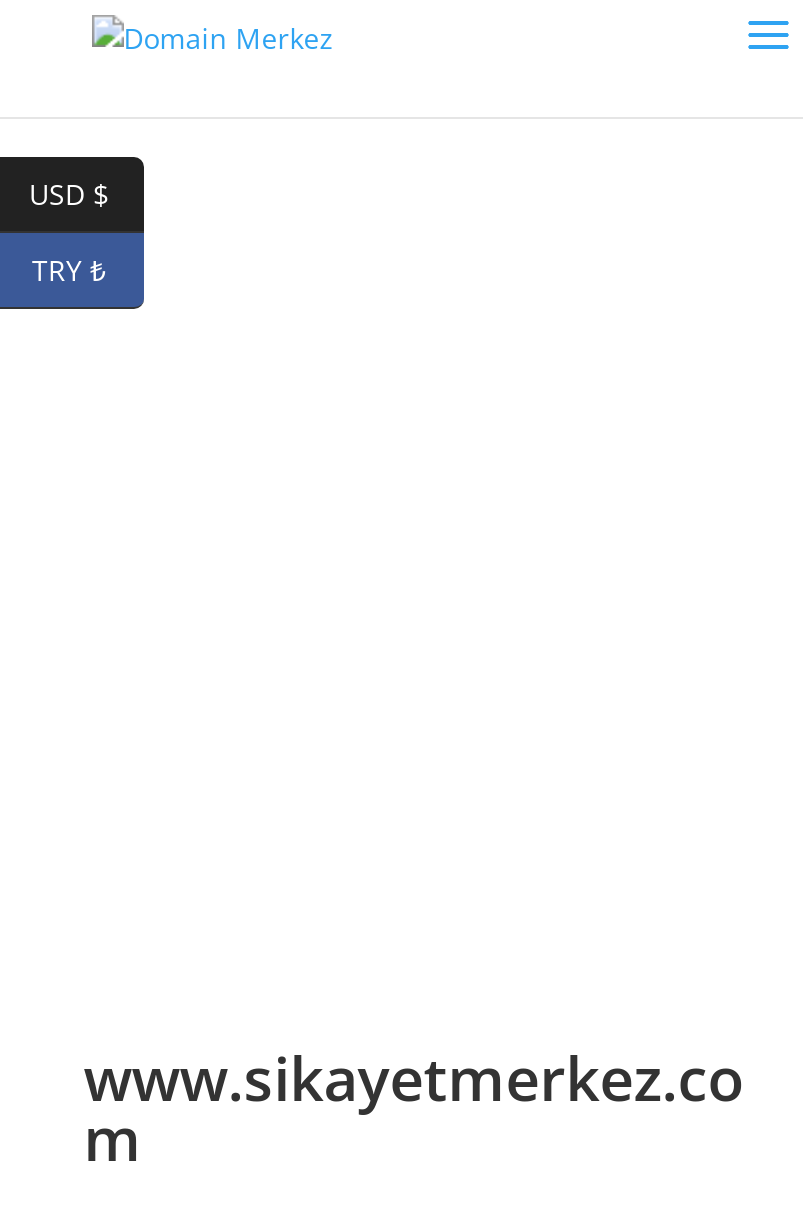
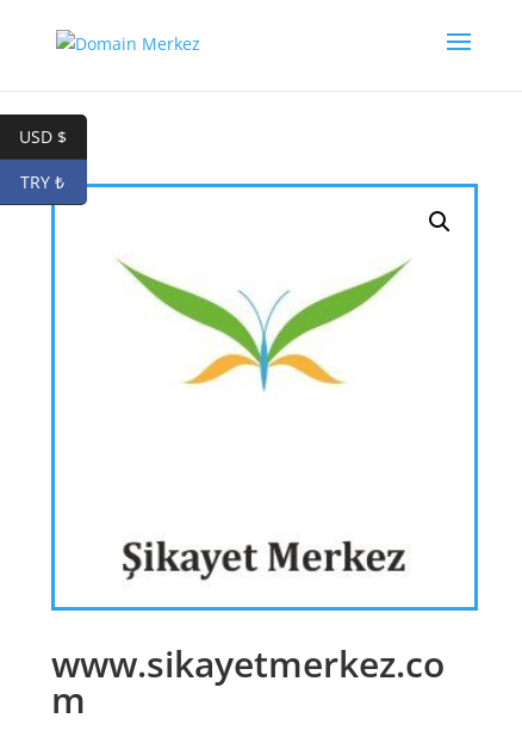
none -> [50,182,479,612] [image]

